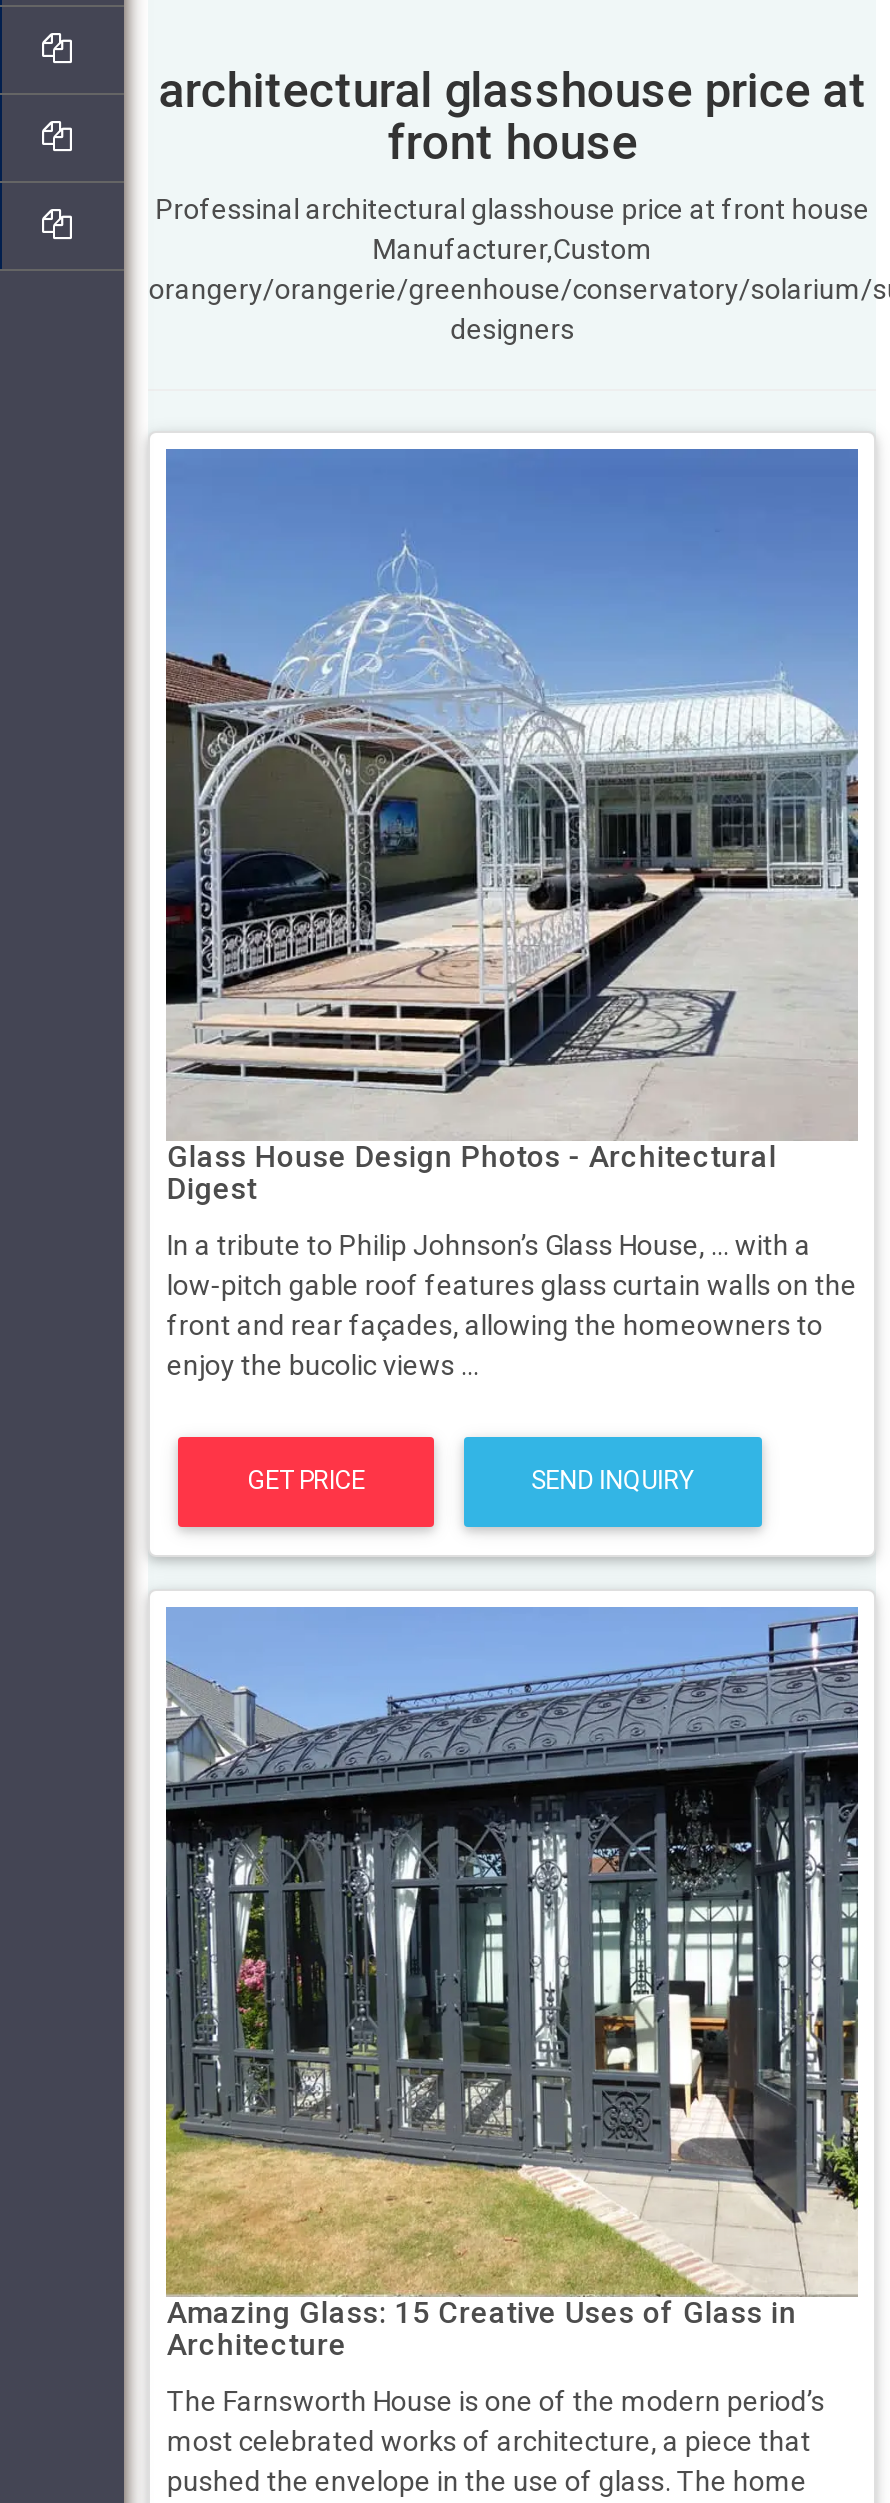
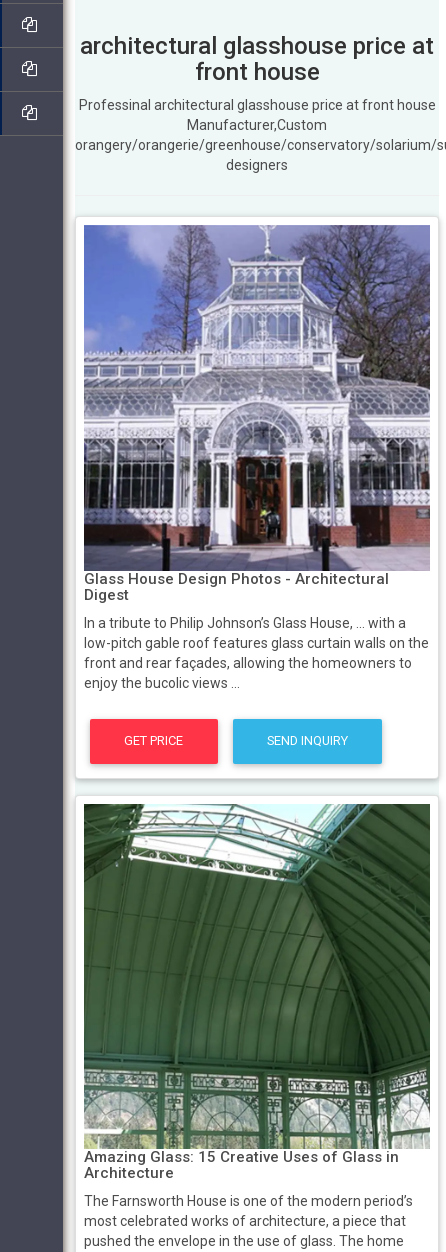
[164,449,860,1133] [image] -> [83,225,431,567] [image]
[164,1605,860,2295] [image] -> [83,803,431,1146] [image]

